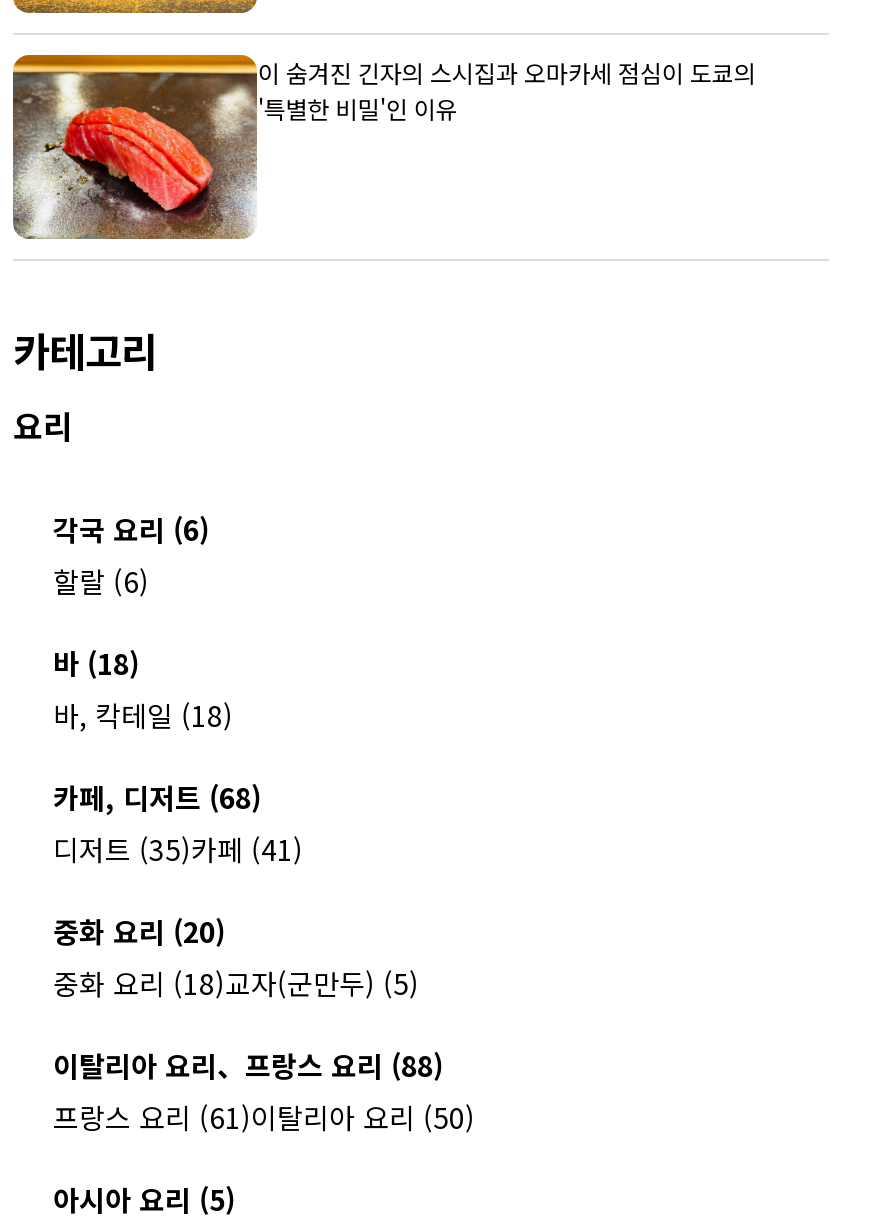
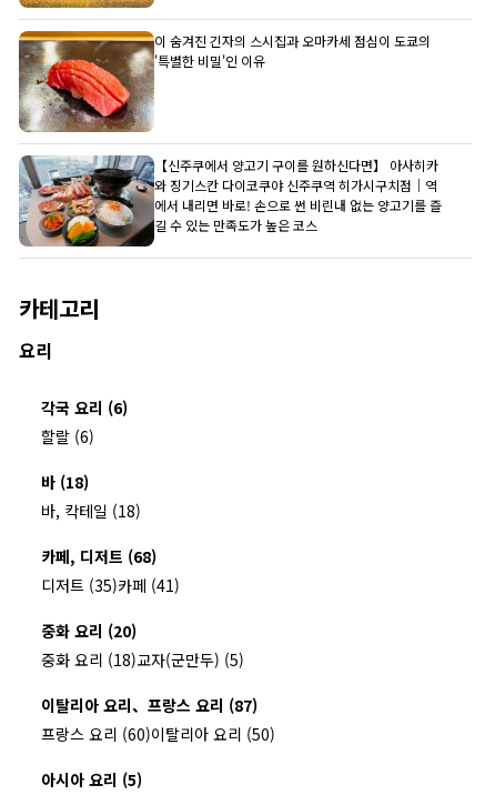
none -> [19,154,442,248] [image] | 【신주쿠에서 양고기 구이를 원하신다면】 아사히카 | 와 징기스칸 다이코쿠야 신주쿠역 히가시구치점｜역 | 에서 내리면 바로! 손으로 썬 비린내 없는 양고기를 즐 | 길 수 있는 만족도가 높은 코스
[53,1045,443,1085] 이탈리아 요리、프랑스 요리 (88) -> [41,694,257,716] 이탈리아 요리、프랑스 요리 (87)
[53,1097,475,1137] 프랑스 요리 (61) 이탈리아 요리 (50) -> [41,723,275,745] 프랑스 요리 (60) 이탈리아 요리 (50)

